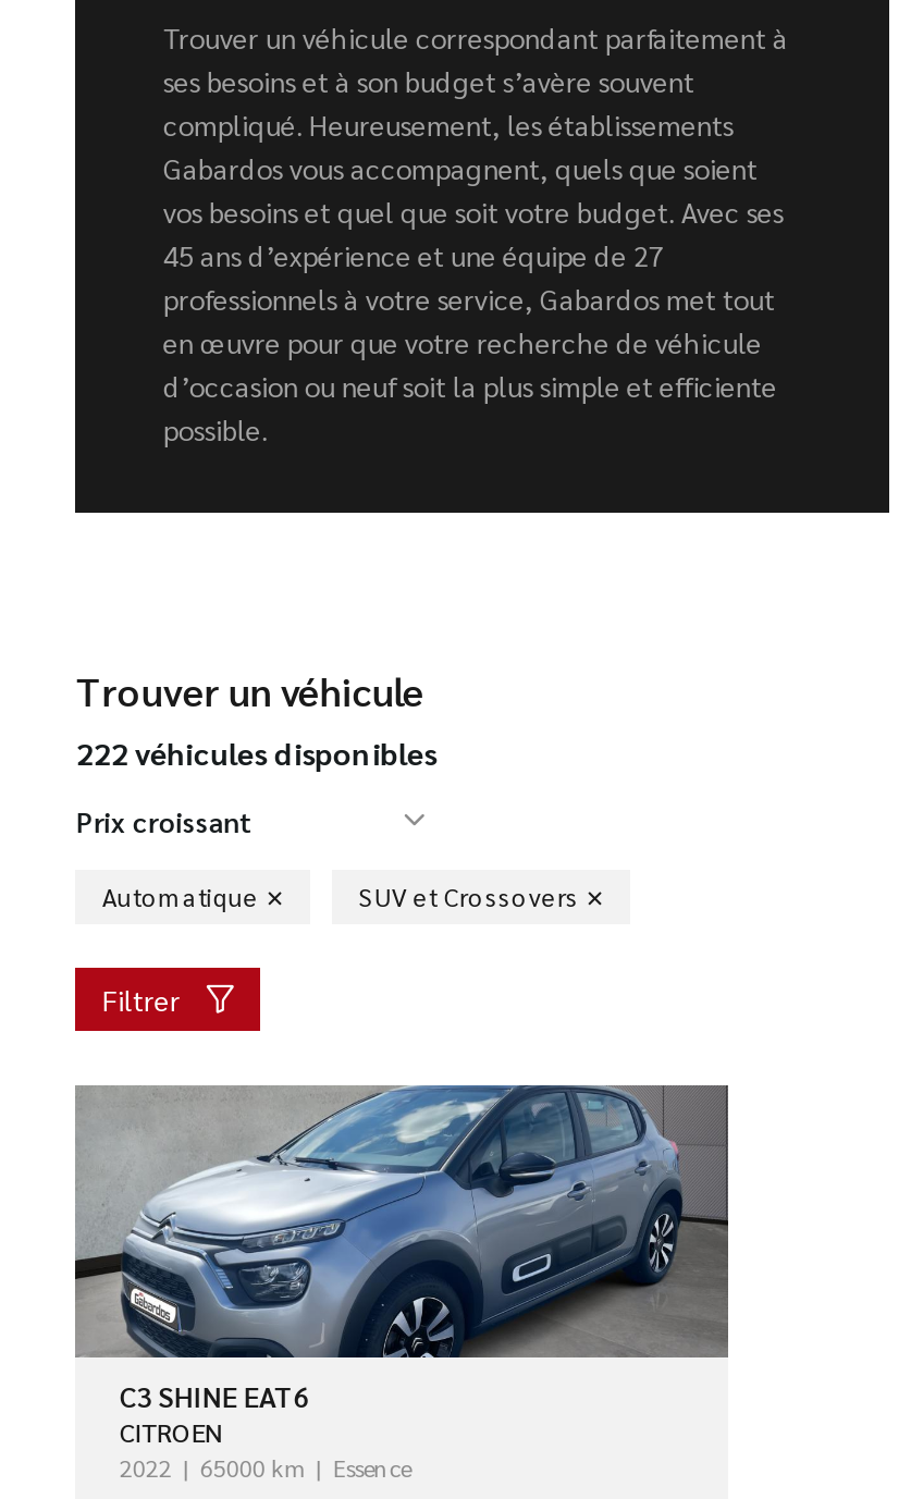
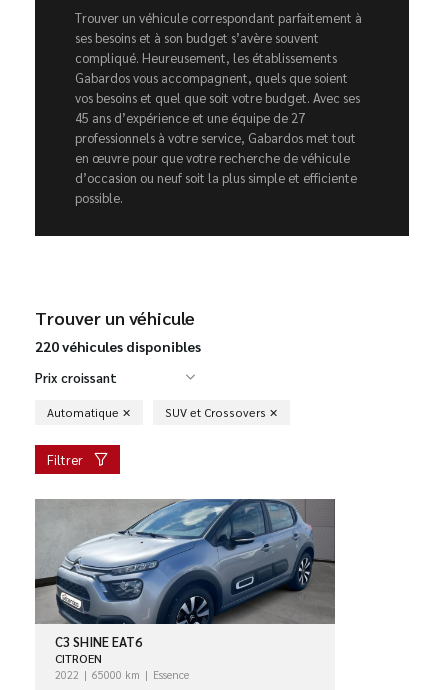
[76,733,437,772] 222 véhicules disponibles -> [35,337,201,355] 220 véhicules disponibles

